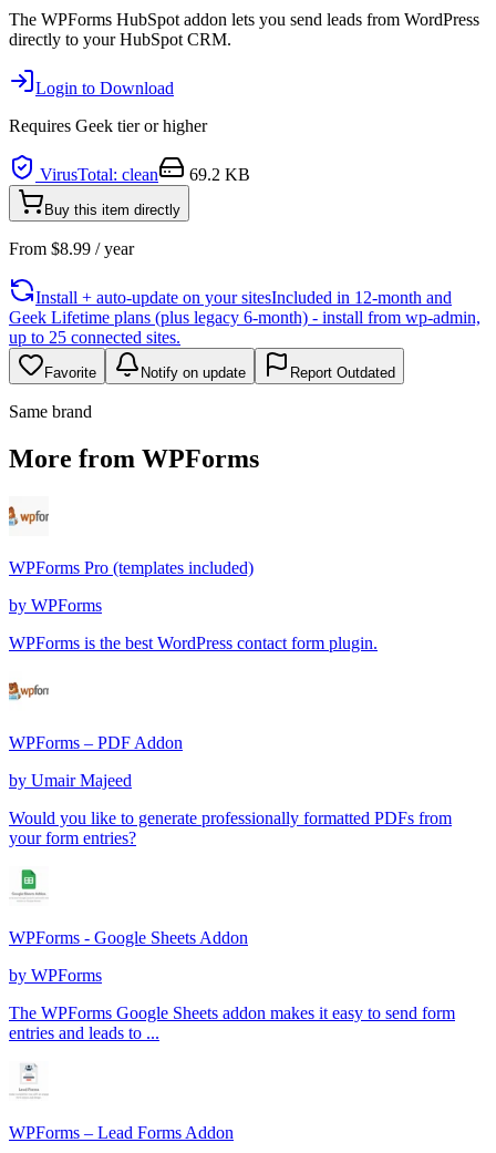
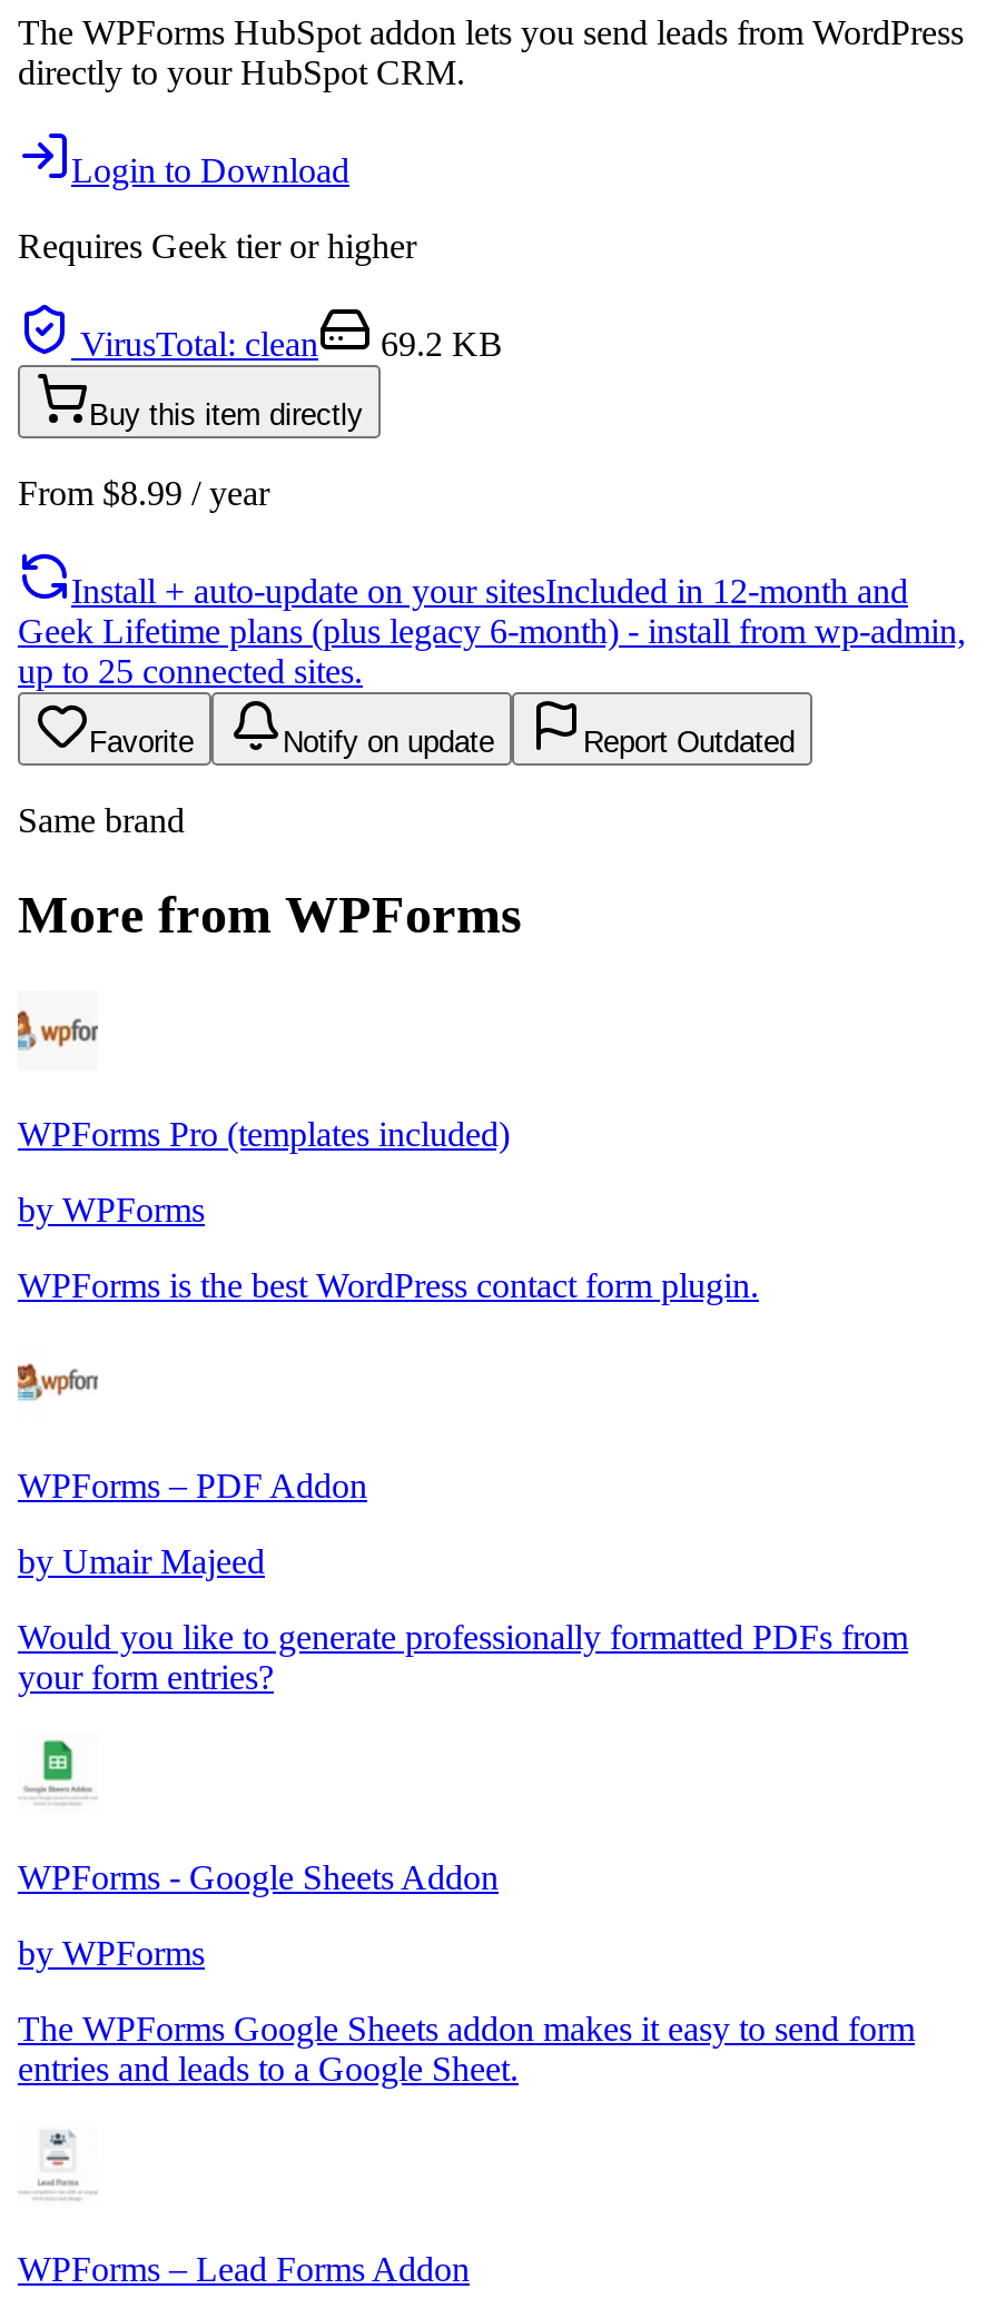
[9,1023,159,1042] entries and leads to ... -> [18,2049,519,2087] entries and leads to a Google Sheet.

